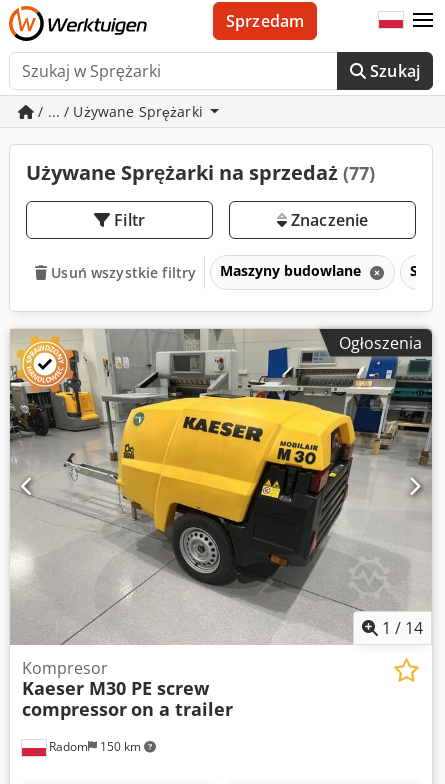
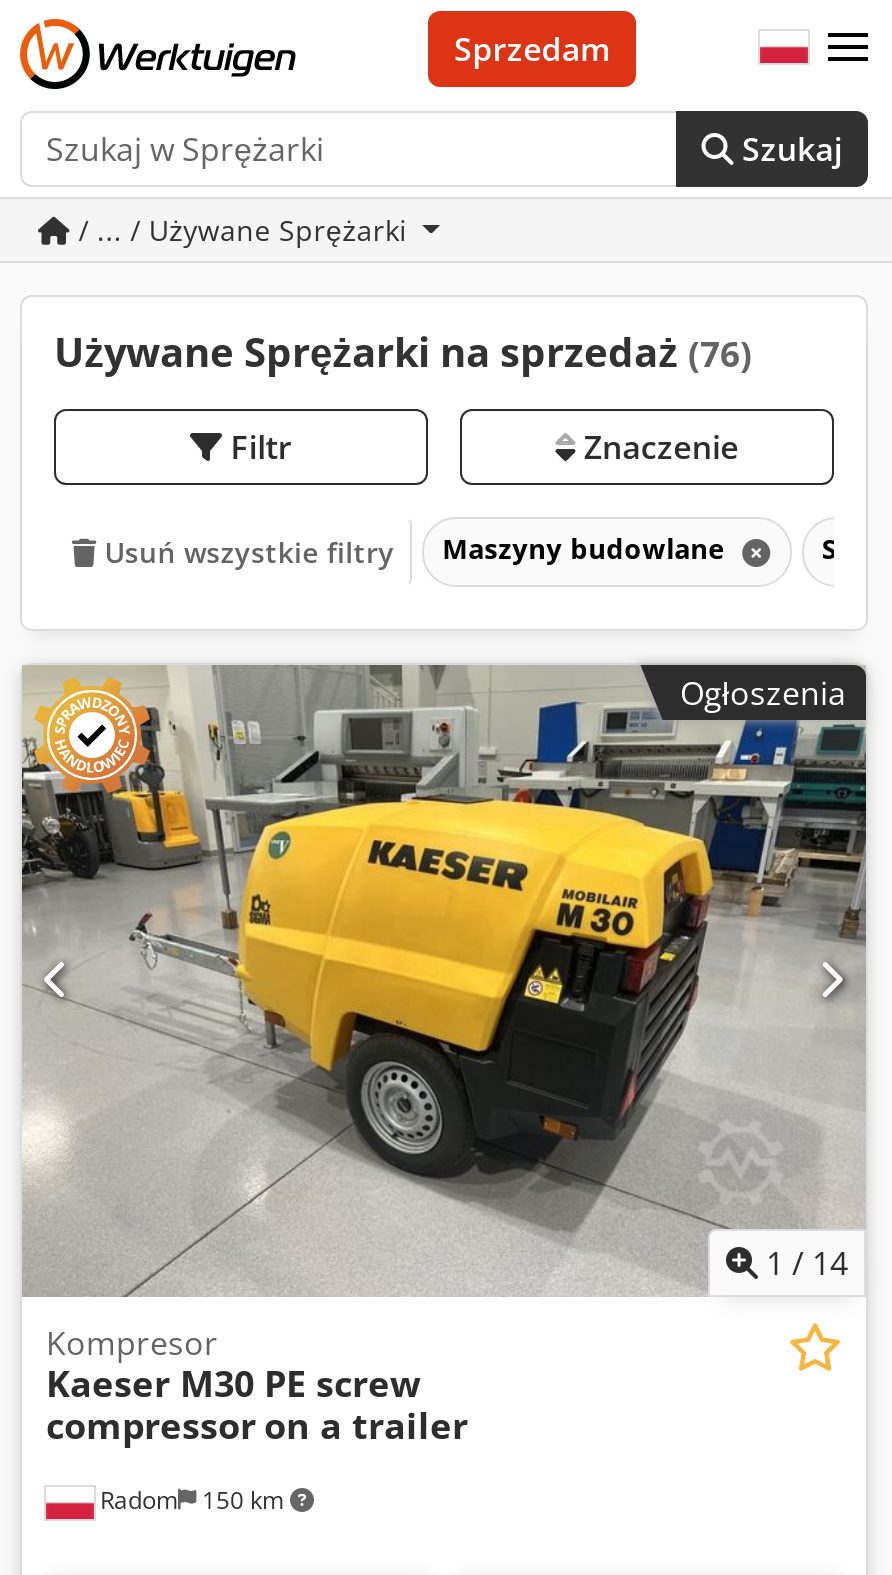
[26,159,375,186] Używane Sprężarki na sprzedaż (77) -> [54,325,752,379] Używane Sprężarki na sprzedaż (76)

